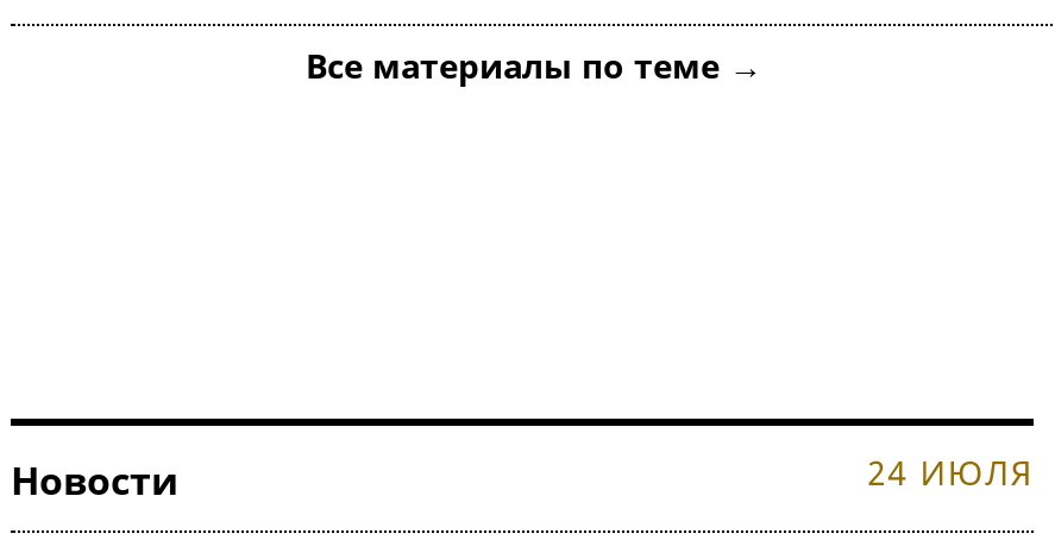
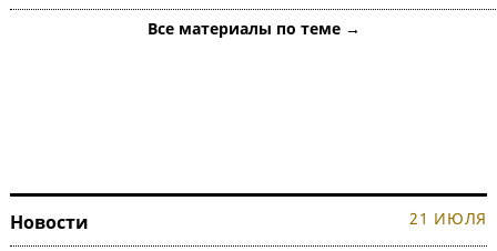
[867,449,1034,494] 24 ИЮЛЯ -> [409,207,487,228] 21 ИЮЛЯ

